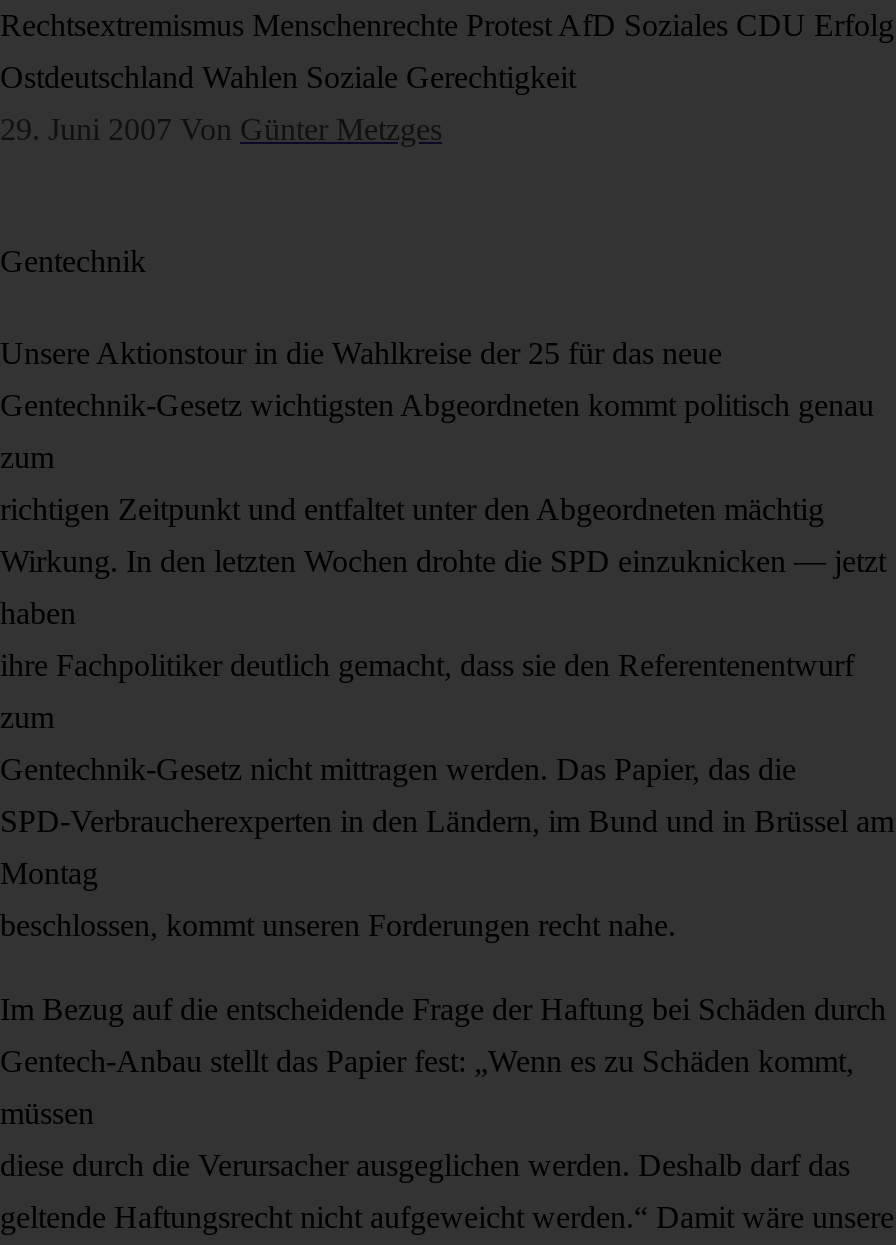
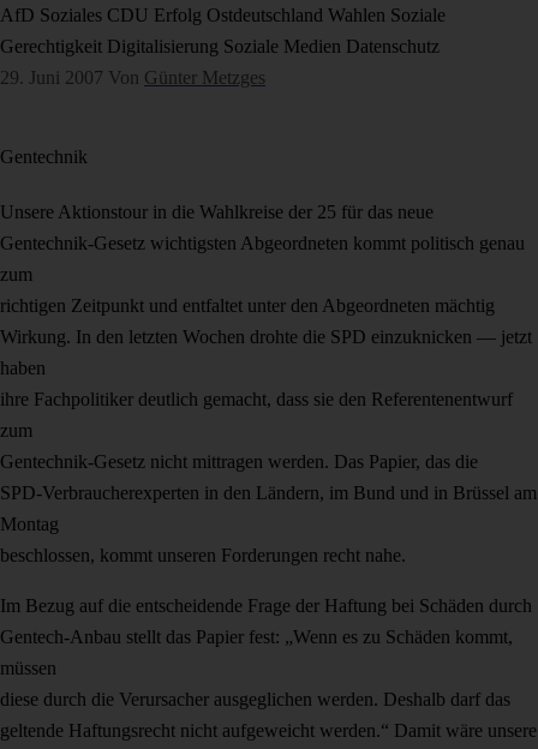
[0,8,894,42] Rechtsextremismus Menschenrechte Protest AfD Soziales CDU Erfolg -> [0,5,446,25] AfD Soziales CDU Erfolg Ostdeutschland Wahlen Soziale
[0,60,576,94] Ostdeutschland Wahlen Soziale Gerechtigkeit -> [0,36,440,56] Gerechtigkeit Digitalisierung Soziale Medien Datenschutz

